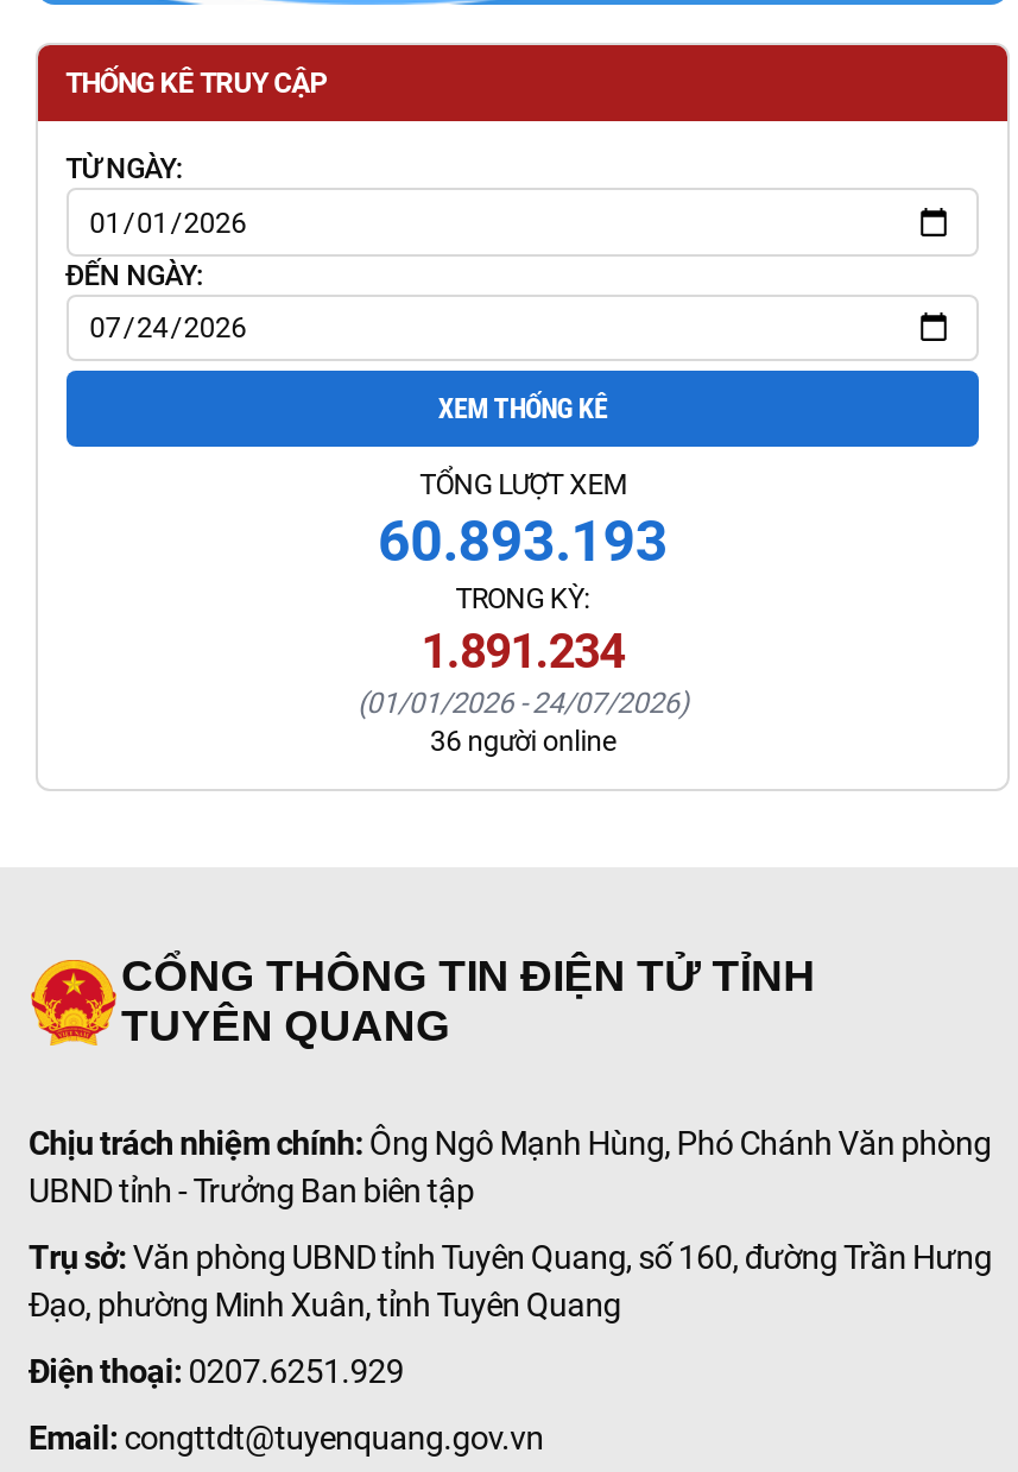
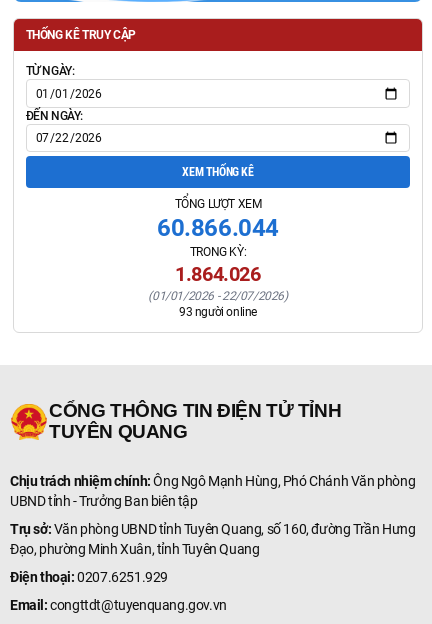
[378,509,668,575] 60.893.193 -> [157,214,279,242] 60.866.044
[421,623,624,680] 1.891.234 -> [175,262,261,286] 1.864.026
[358,687,688,720] (01/01/2026 -24/07/2026) -> [148,289,287,303] (01/01/2026 -22/07/2026)
[430,725,615,758] 36 người online -> [179,305,257,319] 93 người online

